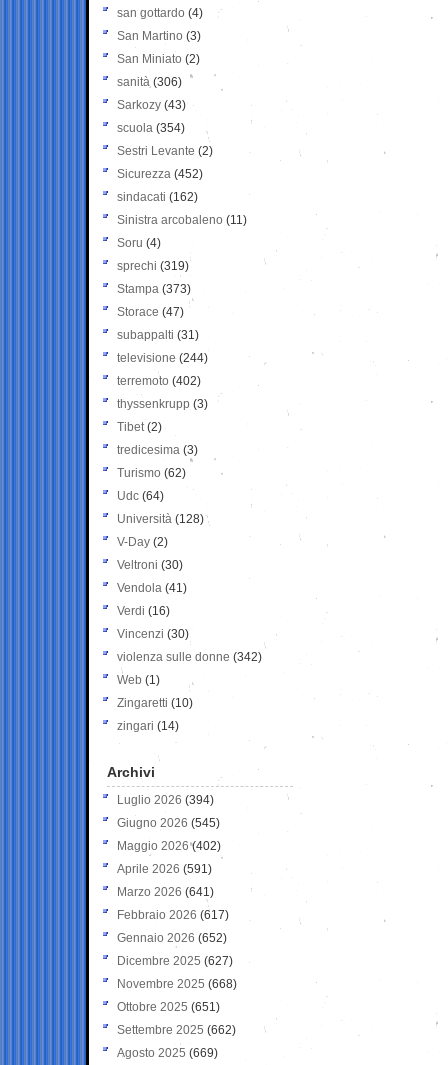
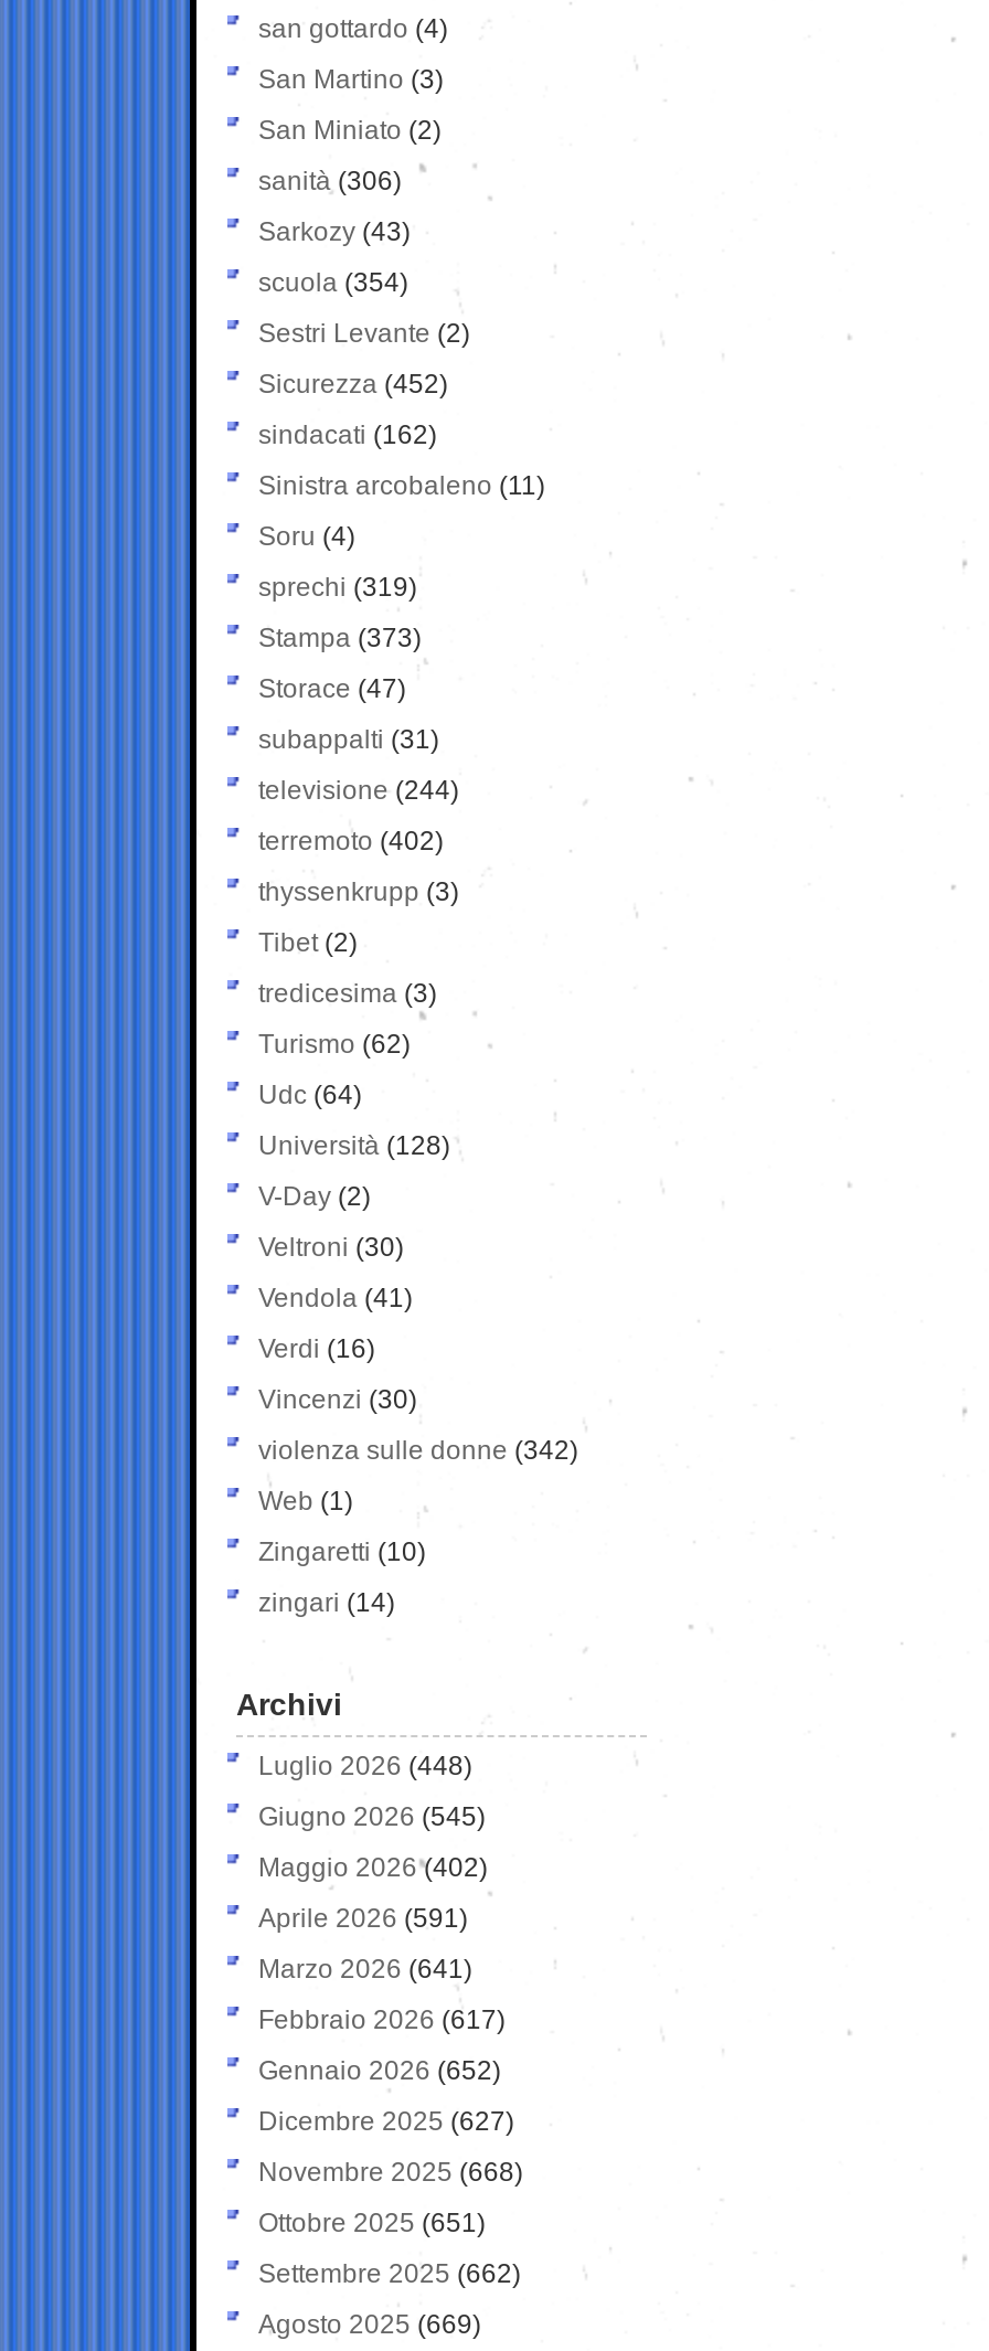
[117,793,214,807] Luglio 2026 (394) -> [258,1750,472,1781] Luglio 2026 (448)

